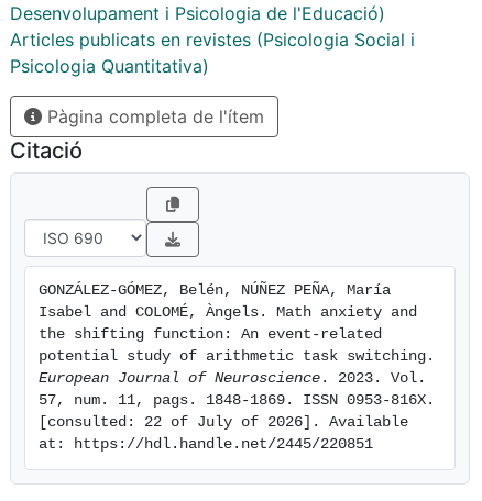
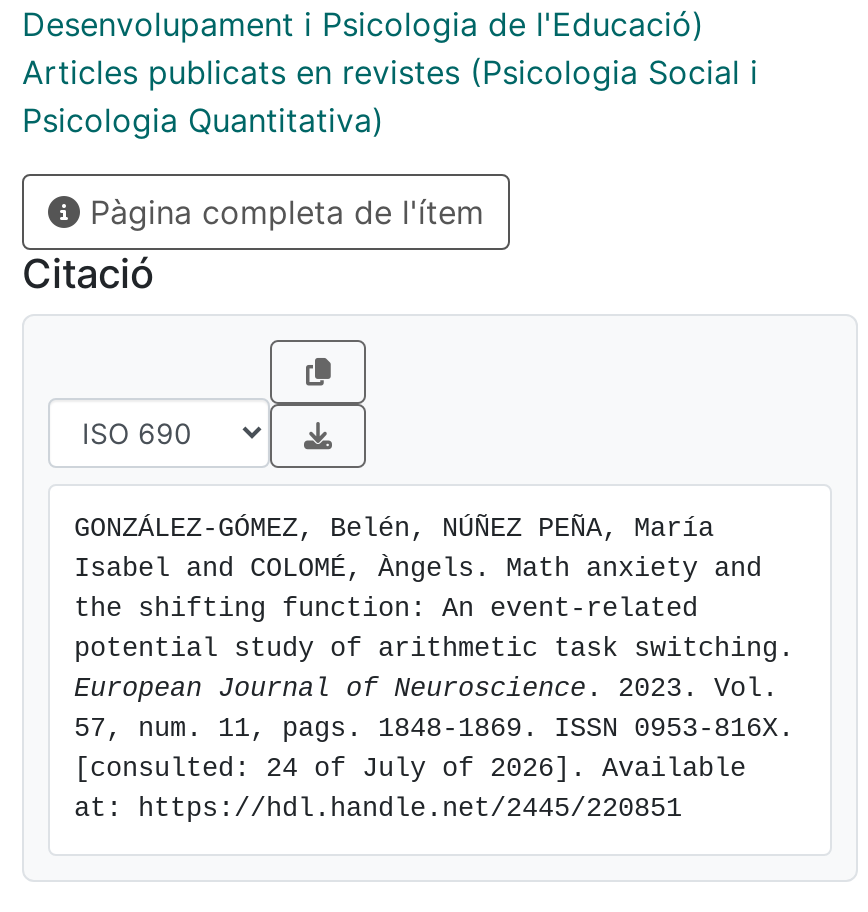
[39,415,408,431] [consulted: 22 of July of 2026]. Available -> [74,755,746,785] [consulted: 24 of July of 2026]. Available

